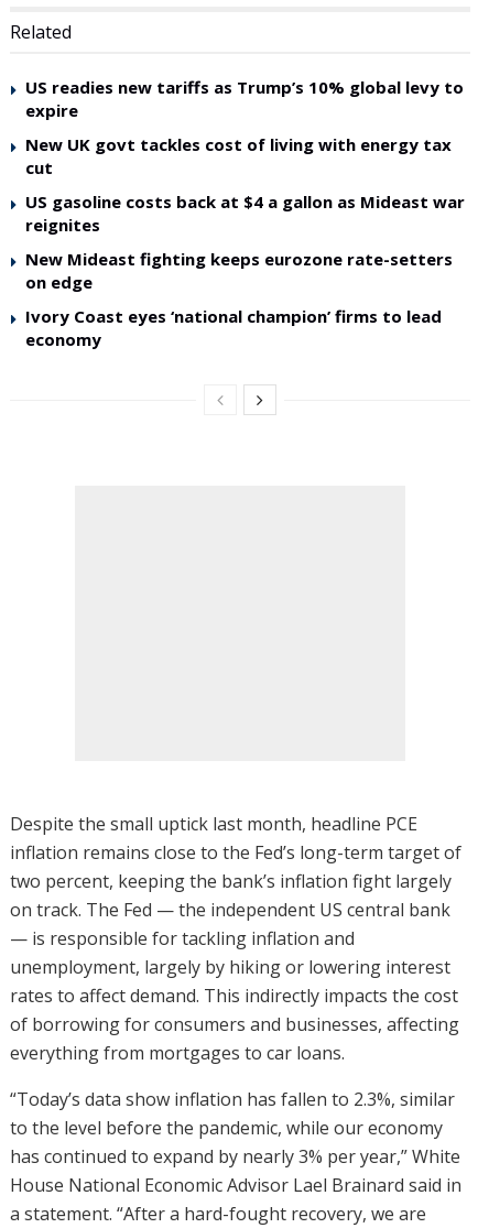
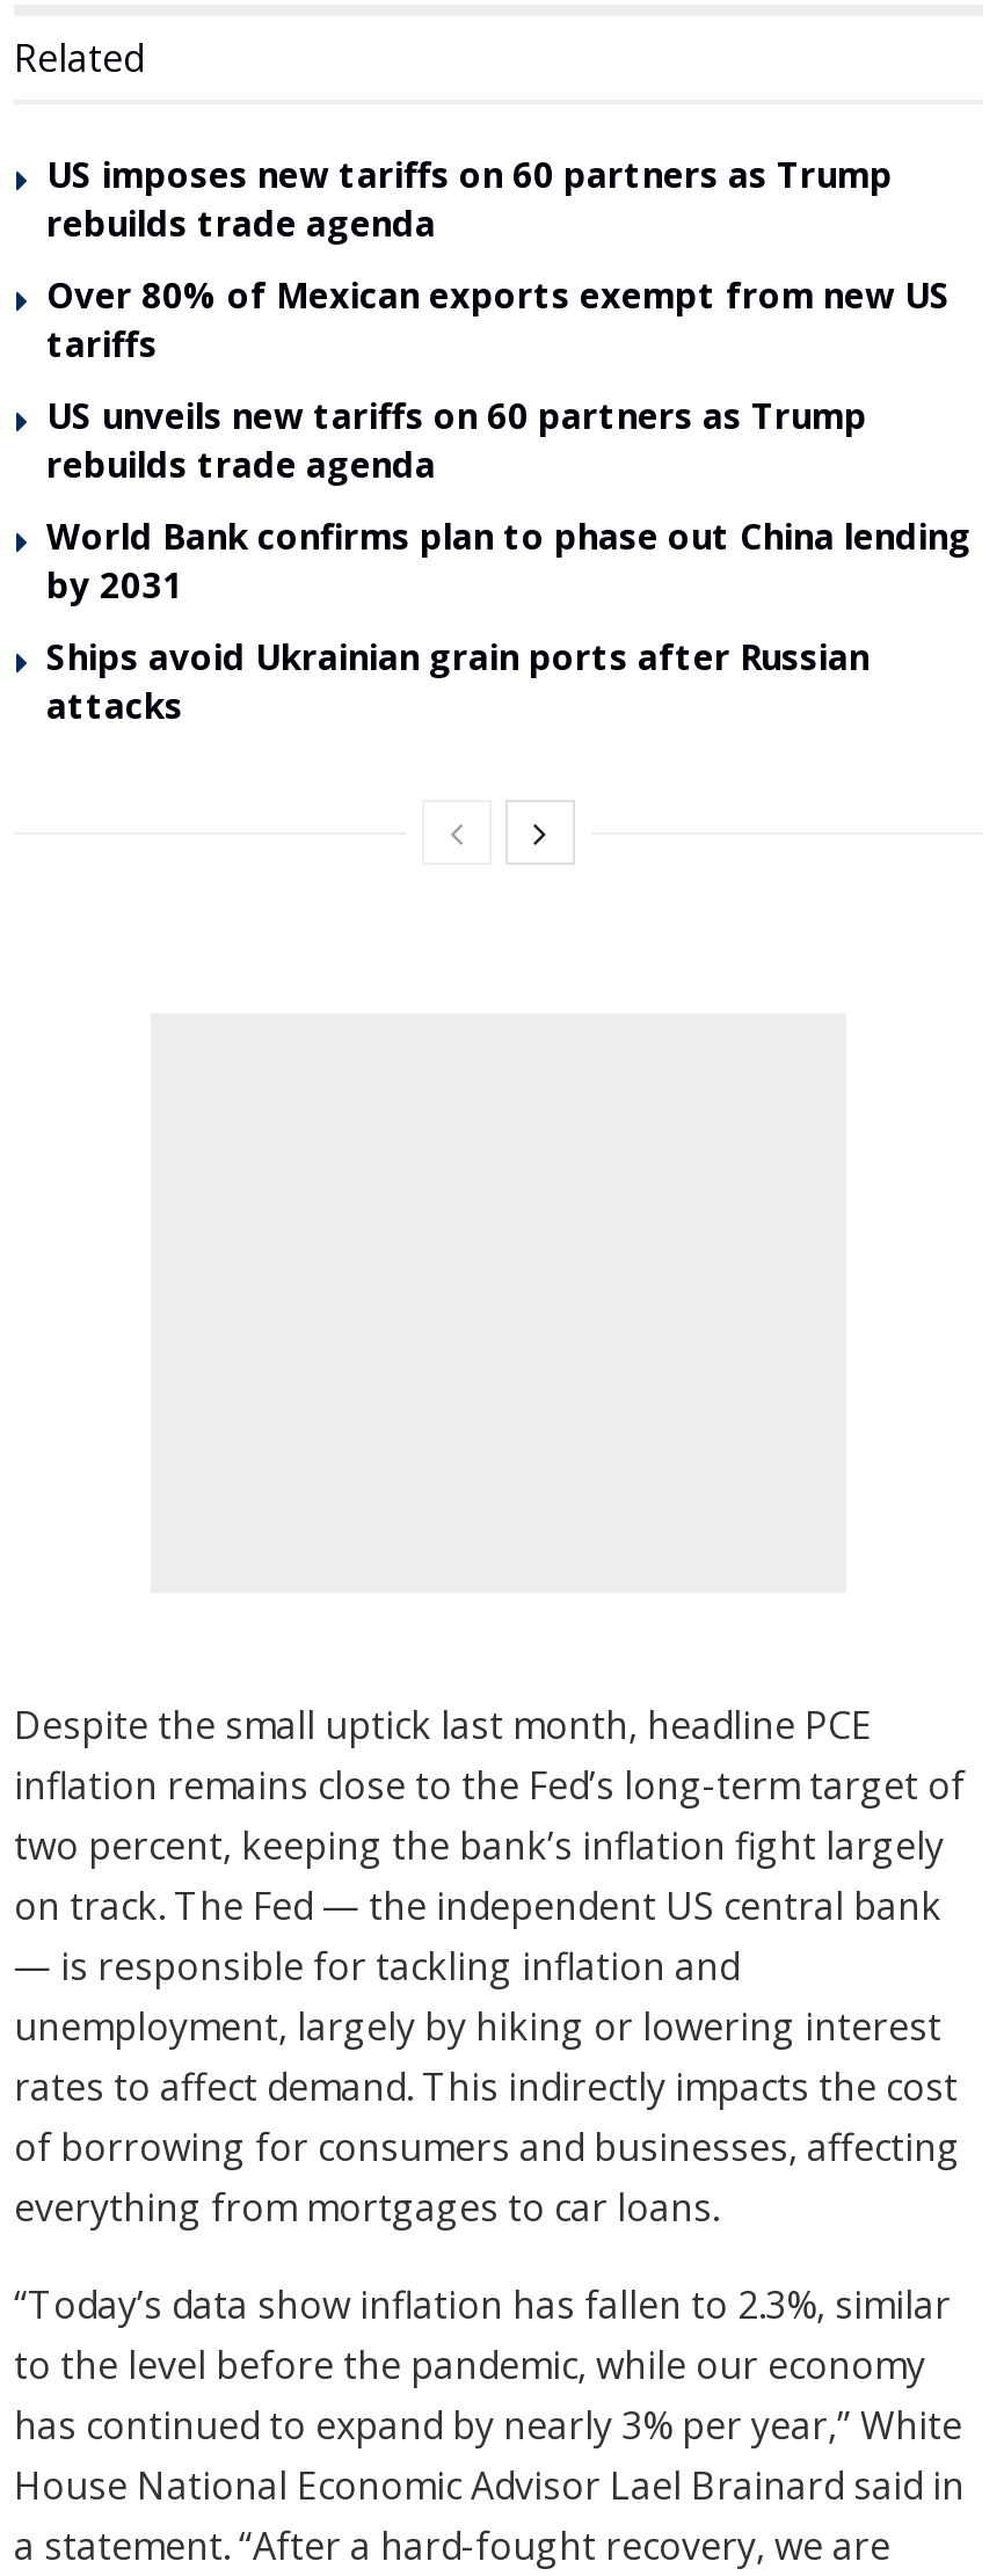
[25,76,464,121] US readies new tariffs as Trump’s 10% global levy to | expire -> [46,150,893,245] US imposes new tariffs on 60 partners as Trump | rebuilds trade agenda
[25,133,452,178] New UK govt tackles cost of living with energy tax | cut -> [46,271,951,366] Over 80% of Mexican exports exempt from new US | tariffs
[25,190,465,235] US gasoline costs back at $4 a gallon as Mideast war | reignites -> [46,391,867,486] US unveils new tariffs on 60 partners as Trump | rebuilds trade agenda
[25,248,453,293] New Mideast fighting keeps eurozone rate-setters | on edge -> [46,512,972,607] World Bank confirms plan to phase out China lending | by 2031
[25,305,442,350] Ivory Coast eyes ‘national champion’ firms to lead | economy -> [46,633,870,728] Ships avoid Ukrainian grain ports after Russian | attacks

